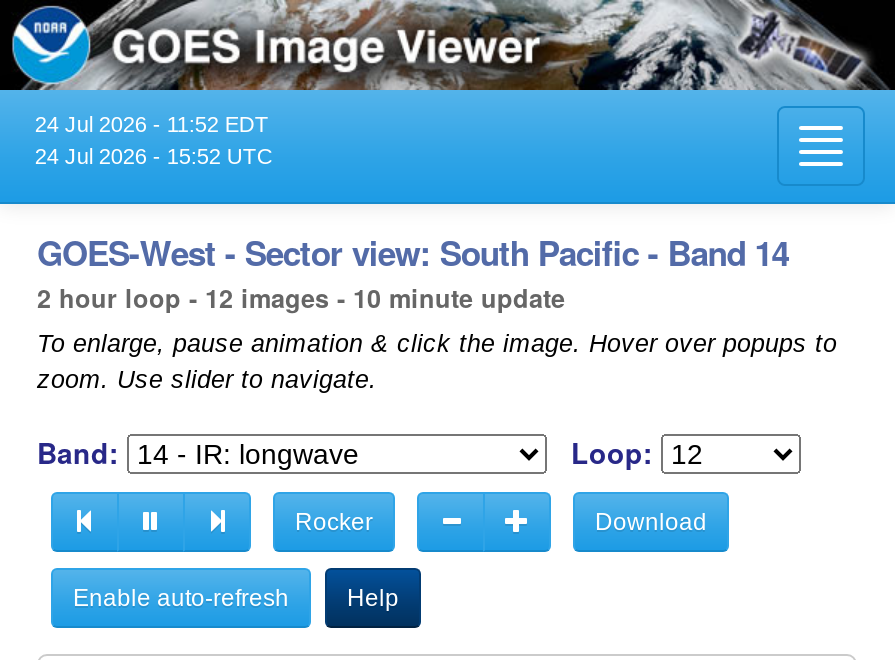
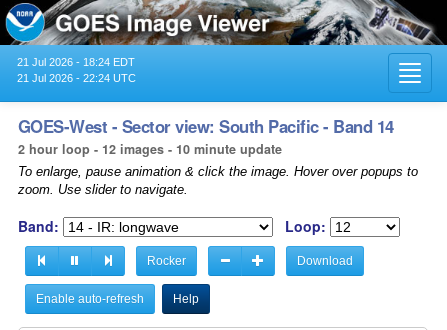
[35,112,269,136] 24 Jul 2026 - 11:52 EDT -> [17,56,135,68] 21 Jul 2026 - 18:24 EDT
[35,144,273,168] 24 Jul 2026 - 15:52 UTC -> [17,72,136,84] 21 Jul 2026 - 22:24 UTC

